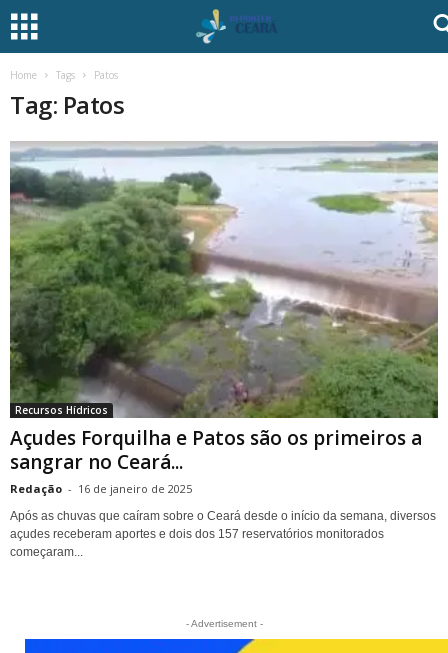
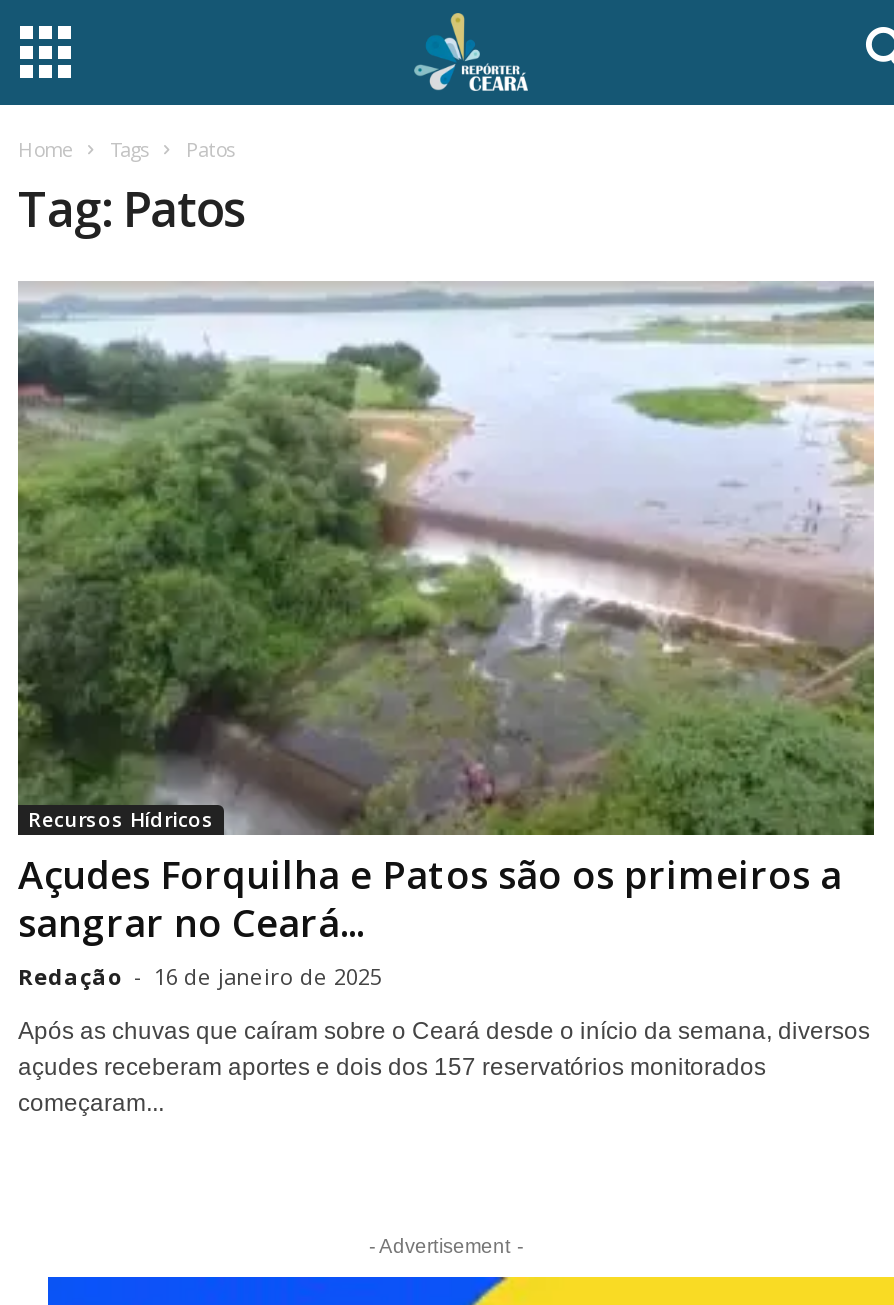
[196,7,265,46] [image] -> [392,11,530,93] [image]

